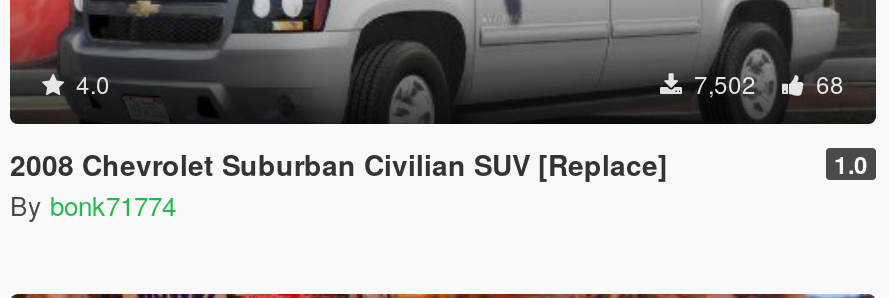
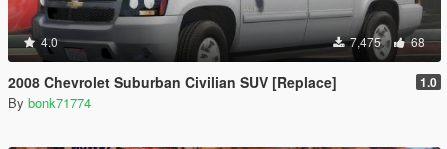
[688,66,844,100] 7,502 68 -> [347,33,425,50] 7,475 68

